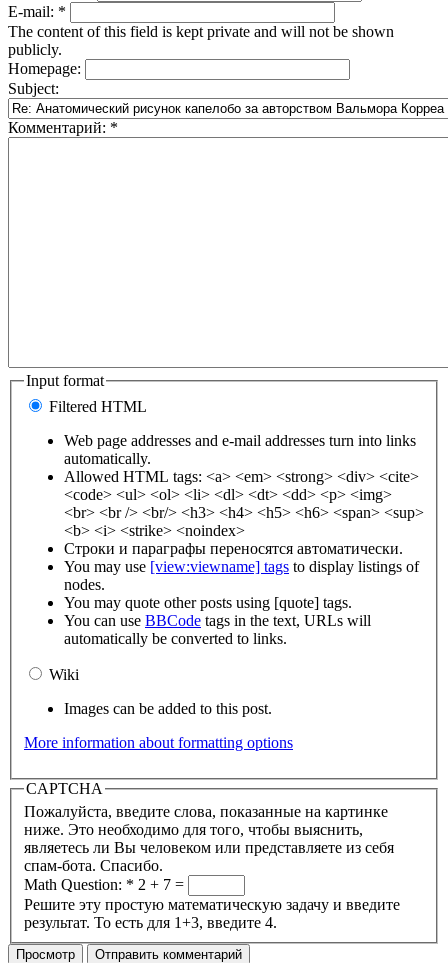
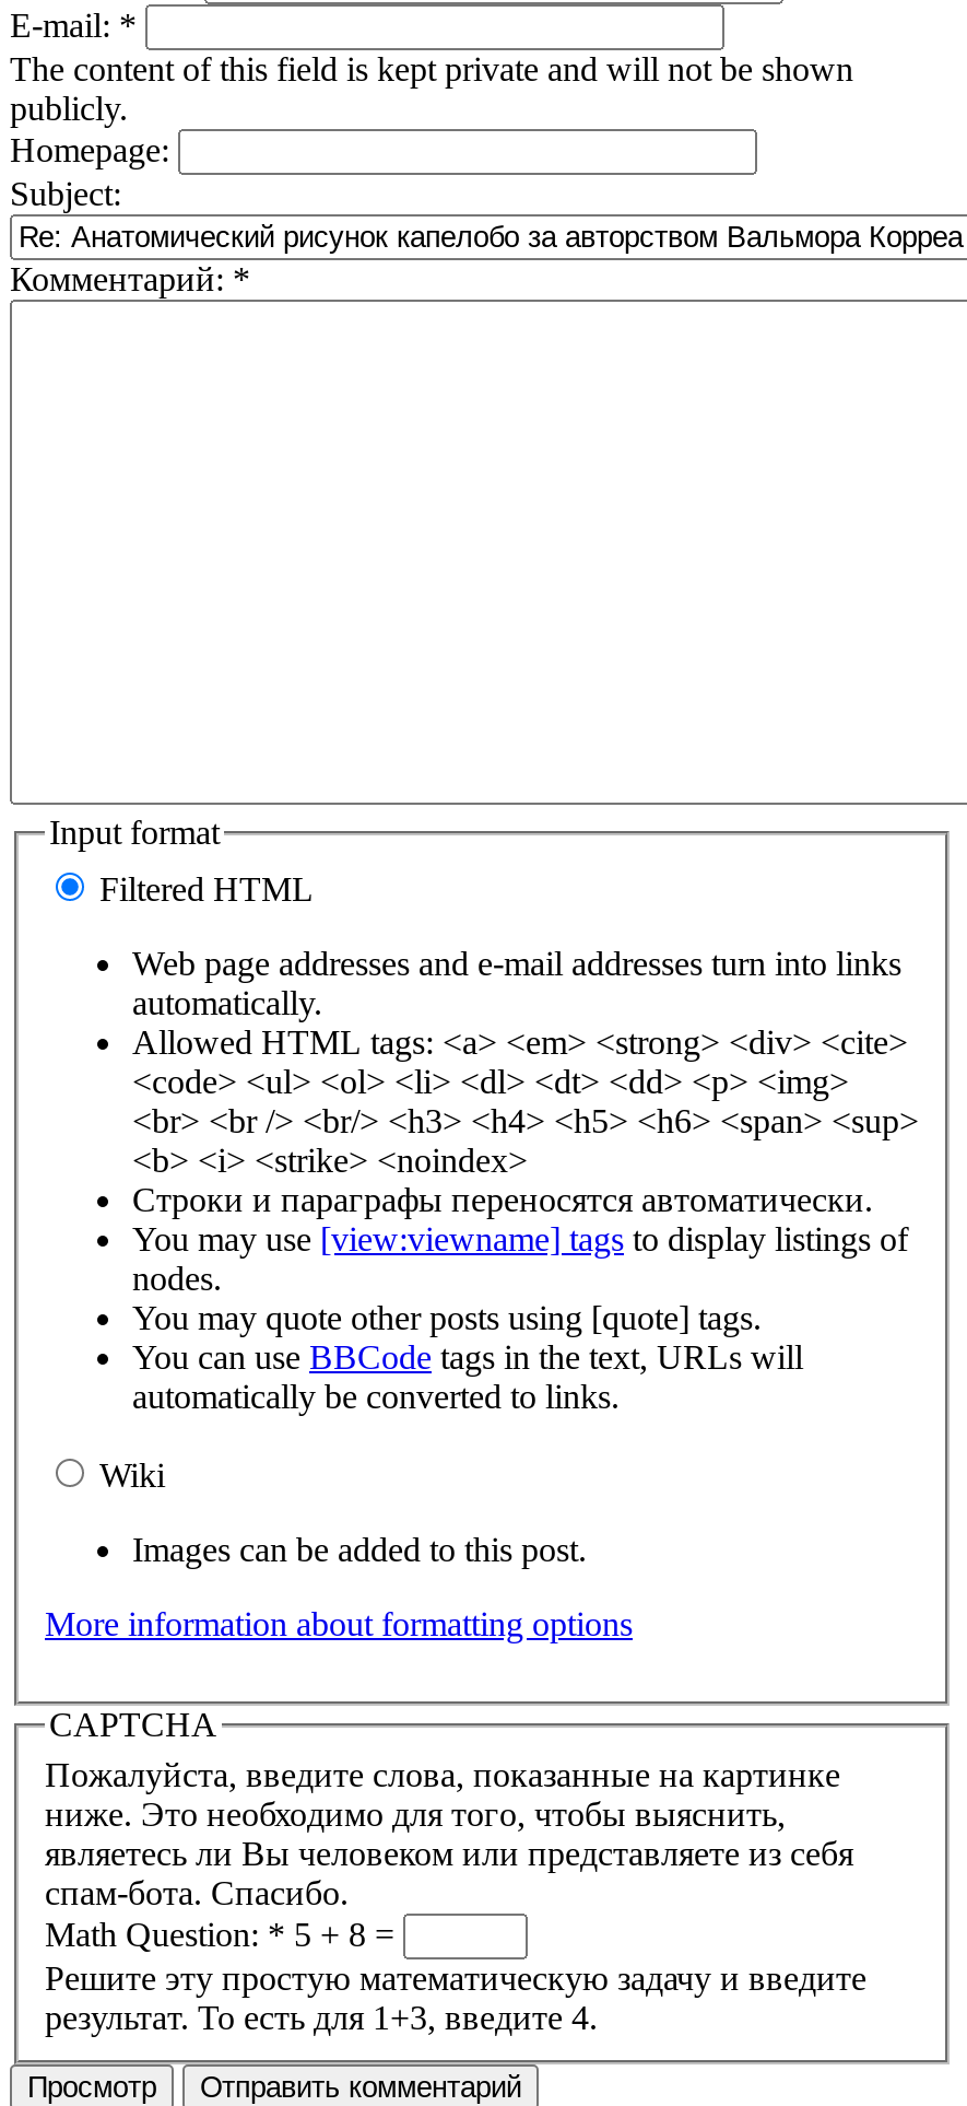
[24,876,188,893] Math Question: * 2 + 7 = -> [45,1916,403,1953] Math Question: * 5 + 8 =

